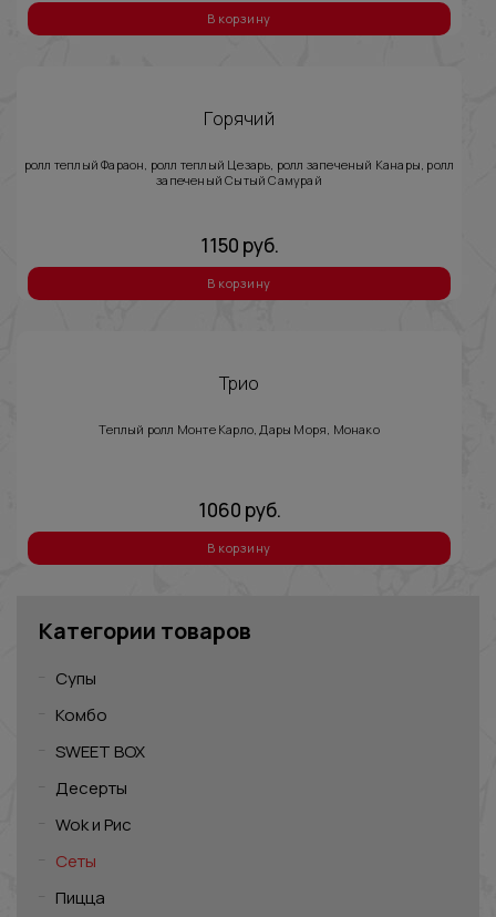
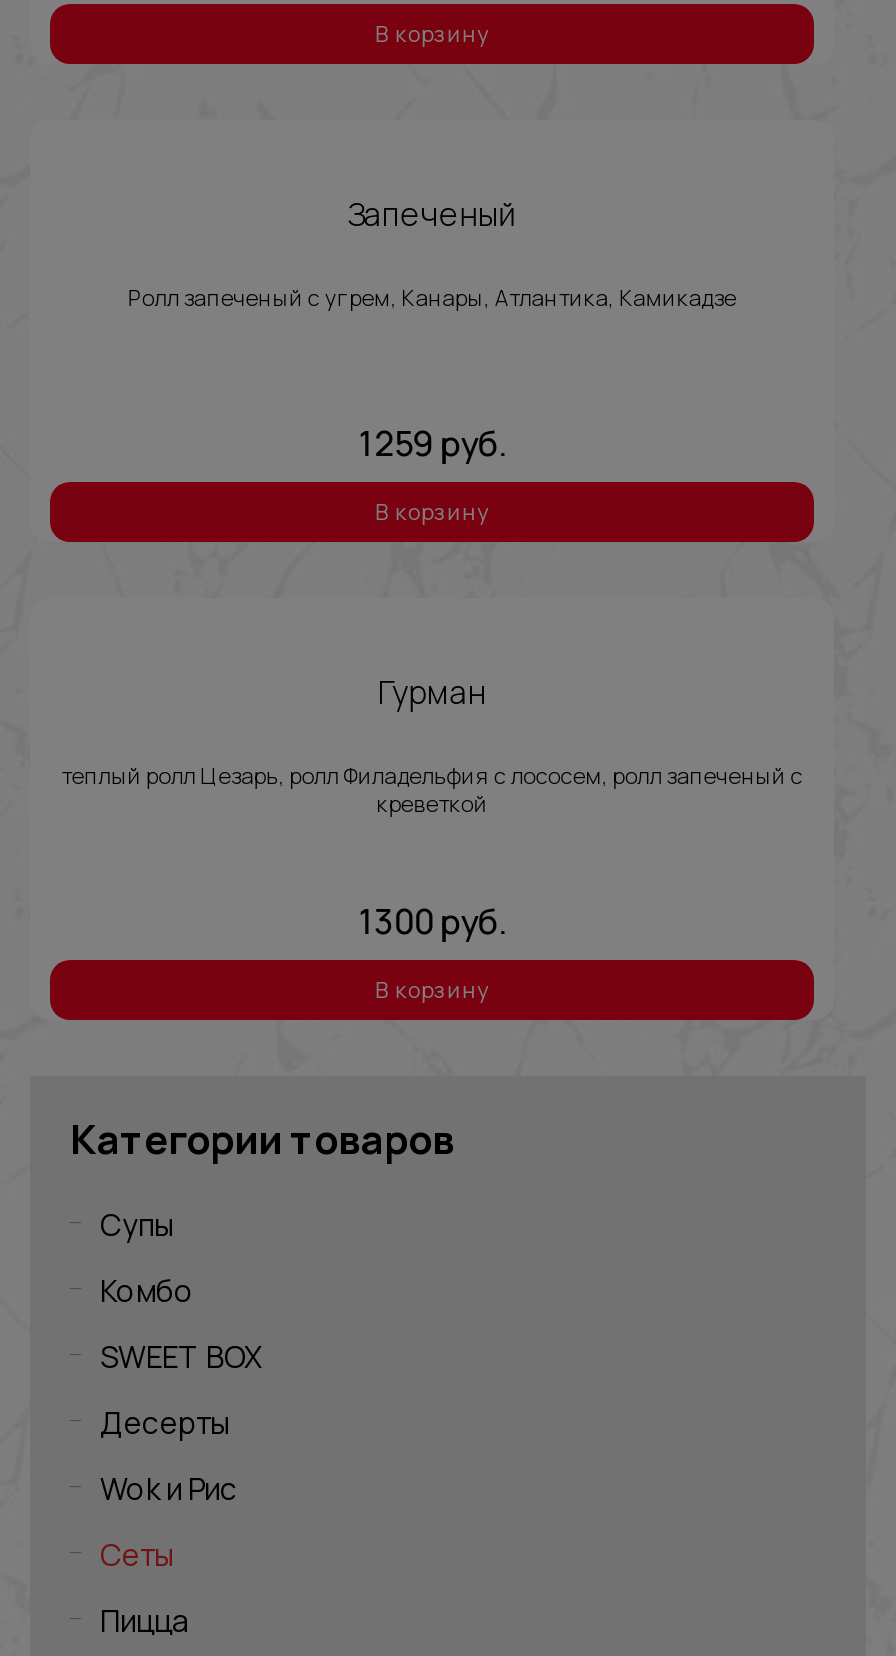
[204,106,274,131] Горячий -> [347,192,517,236] Запеченый
[24,156,454,188] ролл теплый Фараон, ролл теплый Цезарь, ролл запеченый Канары, ролл | запеченый Сытый Самурай -> [128,282,737,312] Ролл запеченый с угрем, Канары, Атлантика, Камикадзе
[200,232,279,258] 1150 руб. -> [358,420,506,466] 1259 руб.
[219,371,260,395] Трио -> [378,670,486,714] Гурман
[99,421,380,437] Теплый ролл Монте Карло, Дары Моря, Монако -> [61,760,803,818] теплый ролл Цезарь, ролл Филадельфия с лососем, ролл запеченый с | креветкой
[198,497,281,523] 1060 руб. -> [358,898,506,944] 1300 руб.

